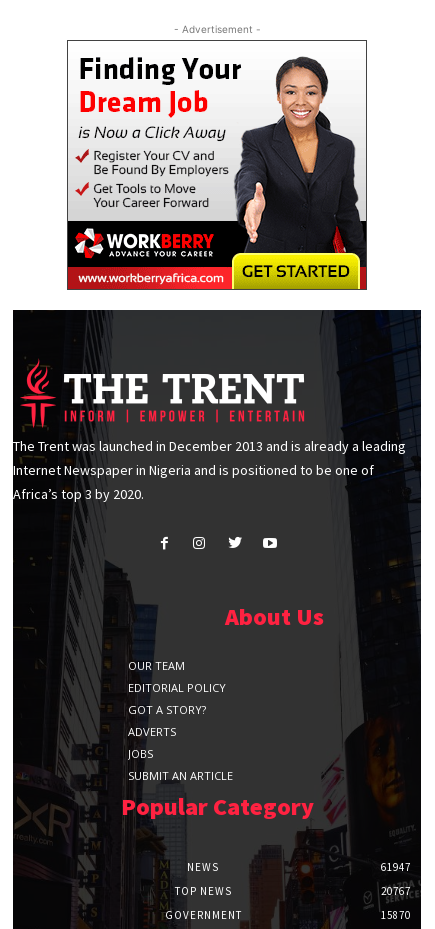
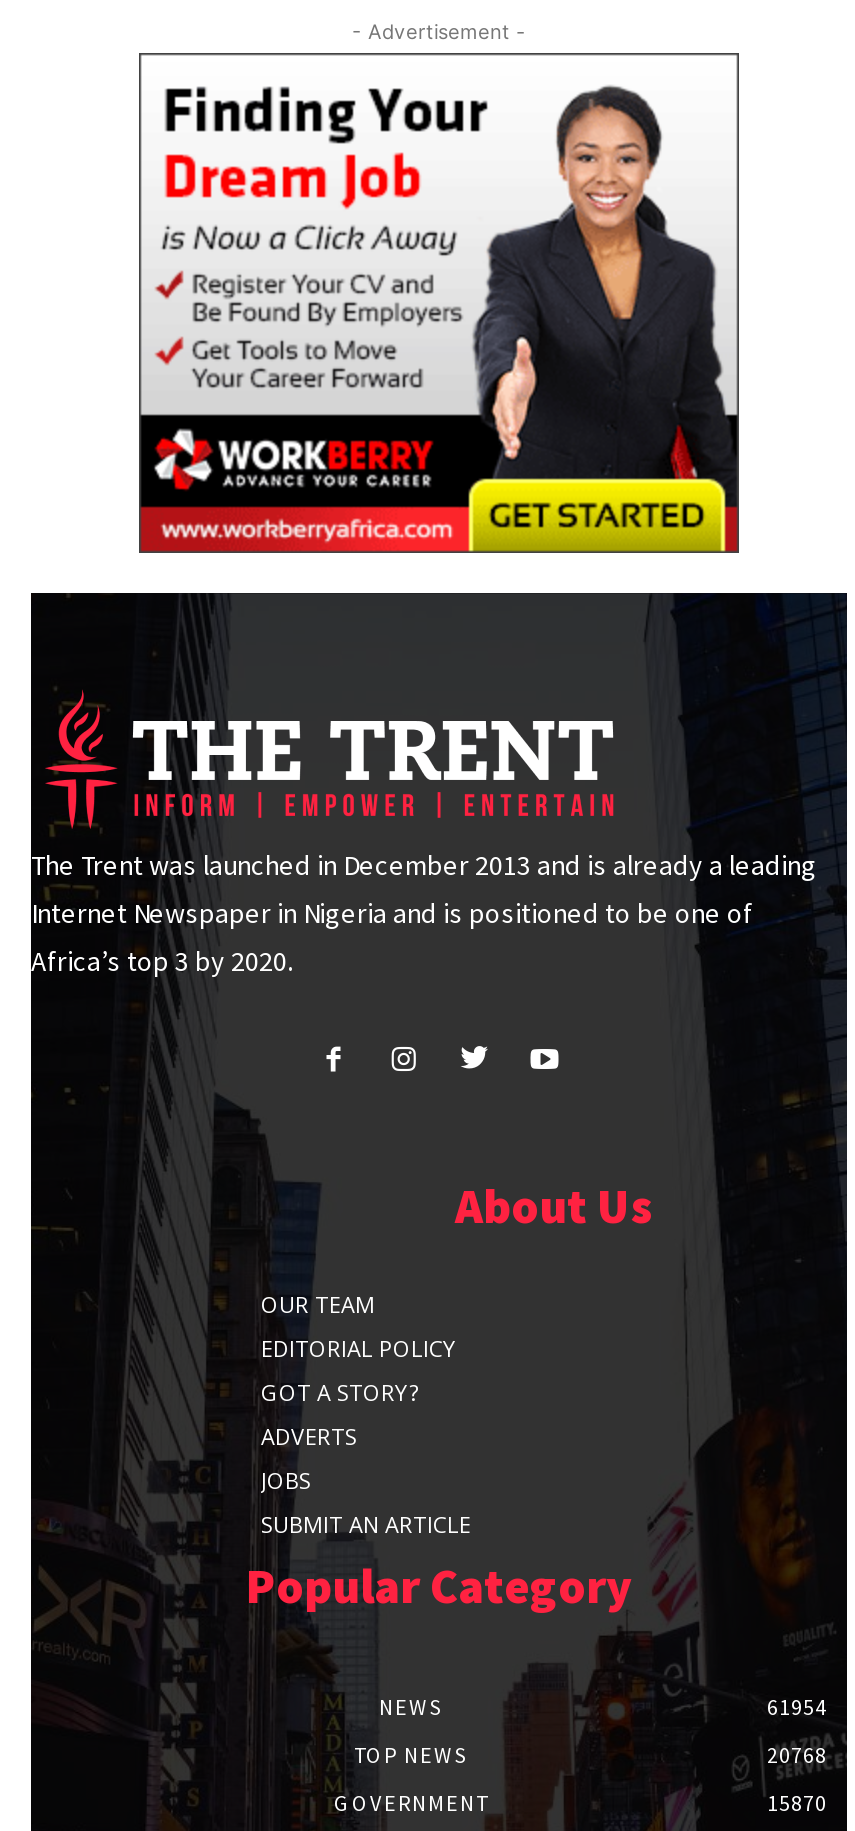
[381,860,411,874] 61947 -> [767,1693,827,1721] 61954
[381,884,411,898] 20767 -> [767,1741,827,1769] 20768

